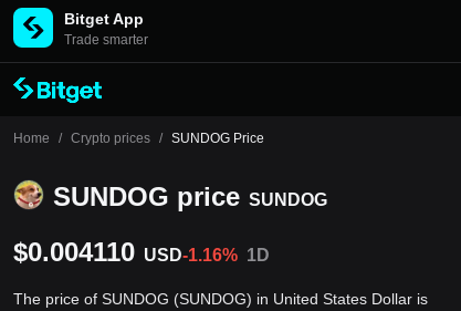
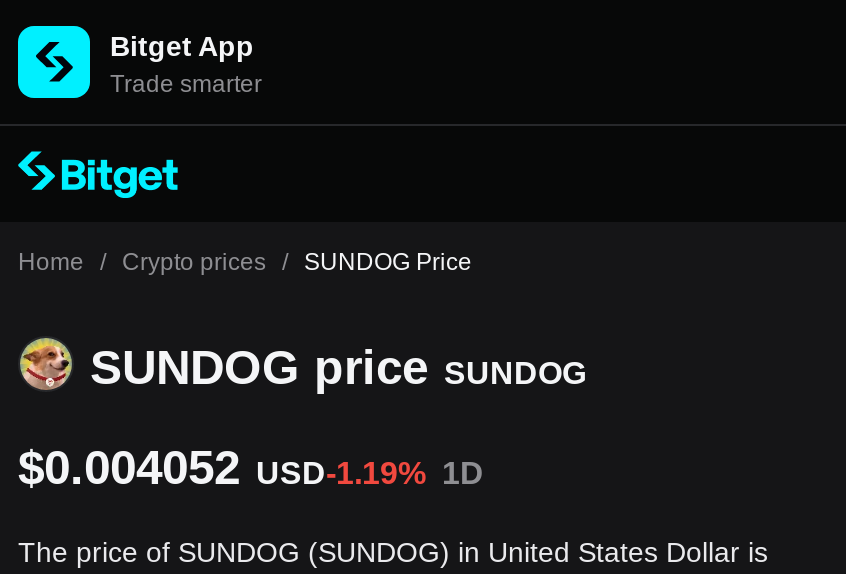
[13,237,270,267] $0.004110 USD-1.16% 1D -> [18,440,484,494] $0.004052 USD-1.19% 1D

